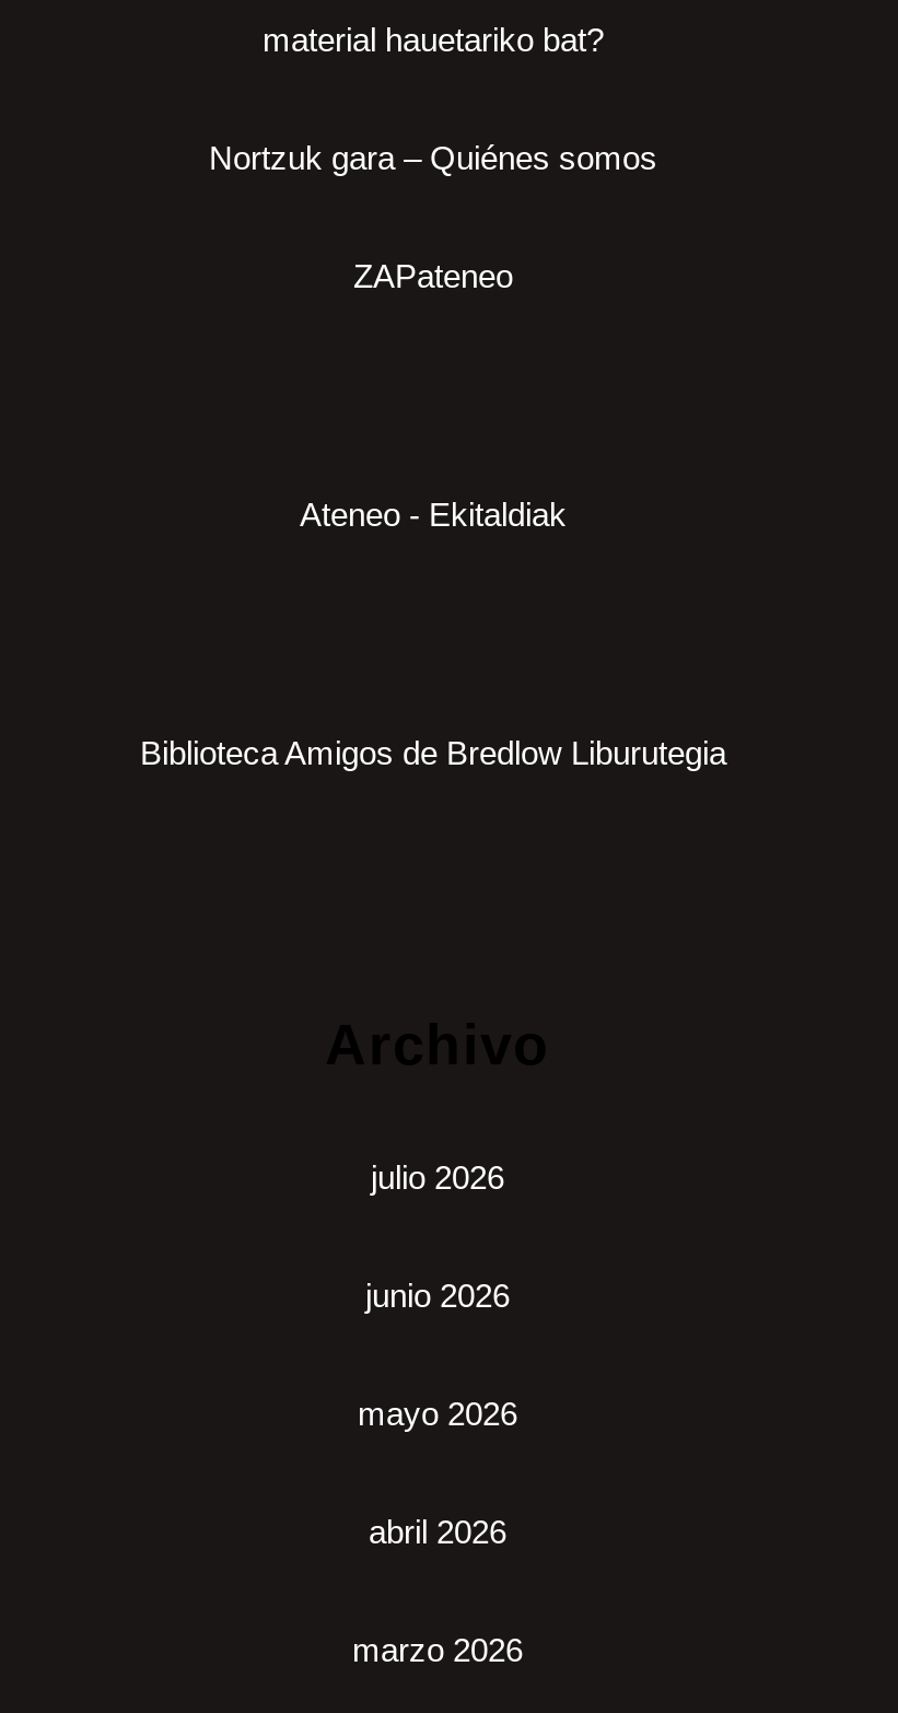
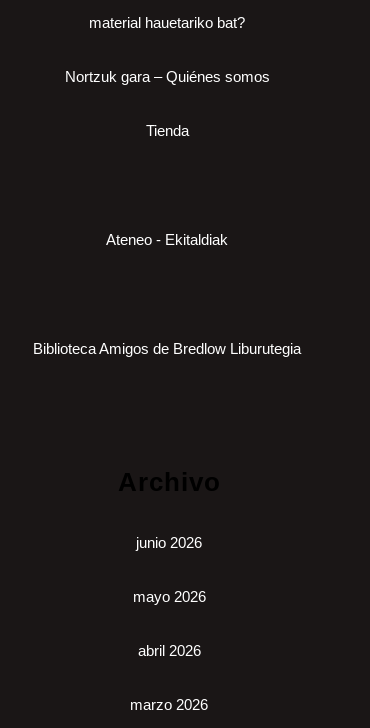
[353,258,513,295] ZAPateneo -> [145,122,188,139] Tienda
[371,1159,504,1196] julio 2026 -> none

